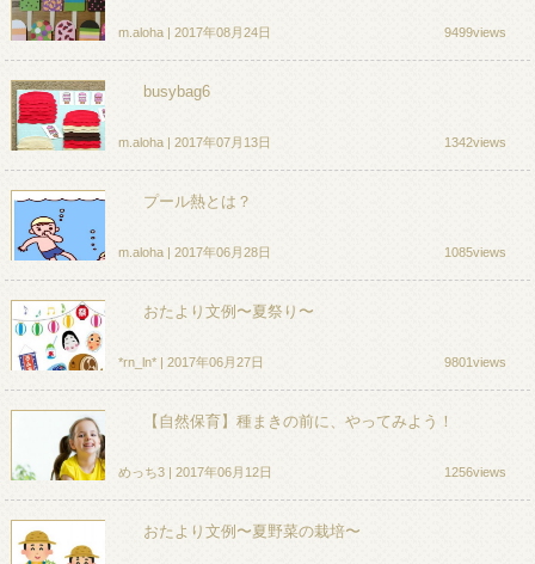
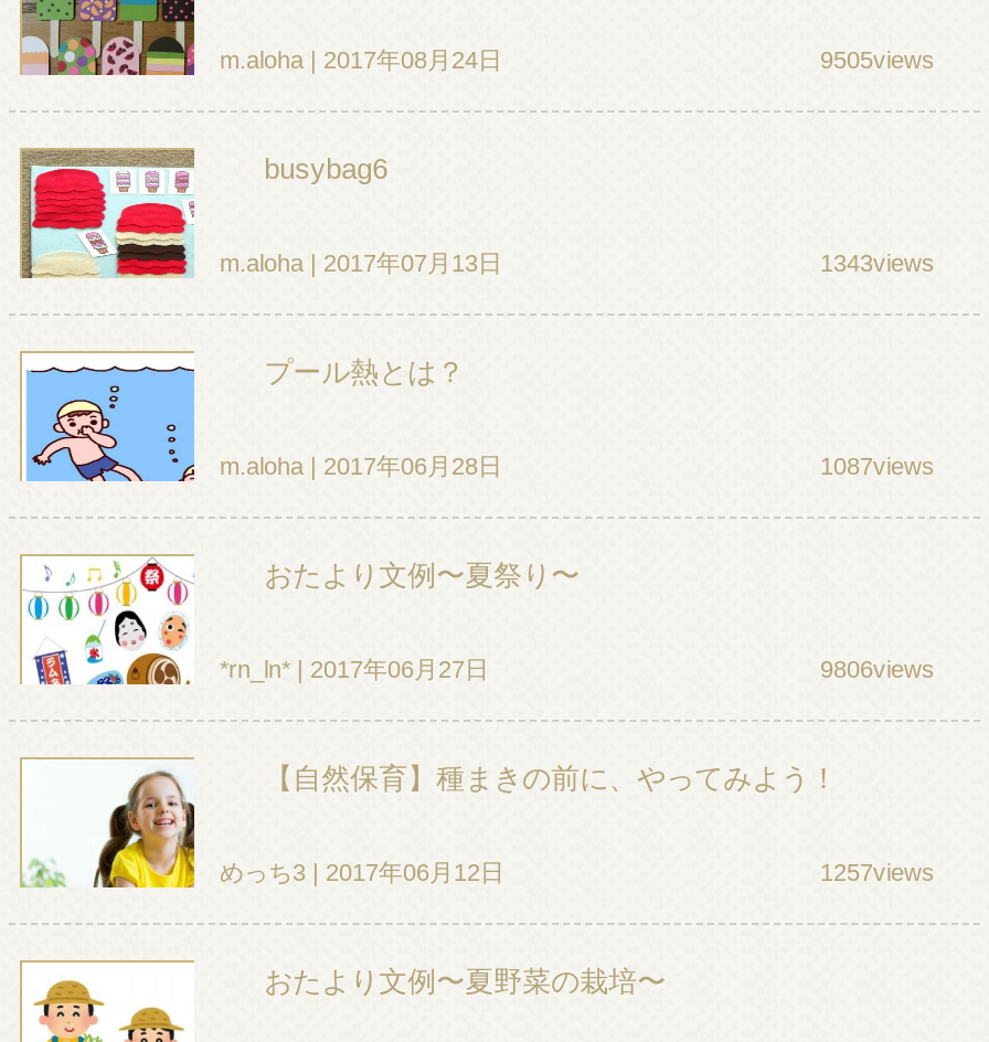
[444,25,506,39] 9499views -> [820,46,935,73] 9505views
[444,135,506,149] 1342views -> [820,249,935,276] 1343views
[444,245,506,259] 1085views -> [820,453,935,479] 1087views
[444,355,506,369] 9801views -> [820,656,935,682] 9806views
[444,465,506,479] 1256views -> [820,859,935,885] 1257views

